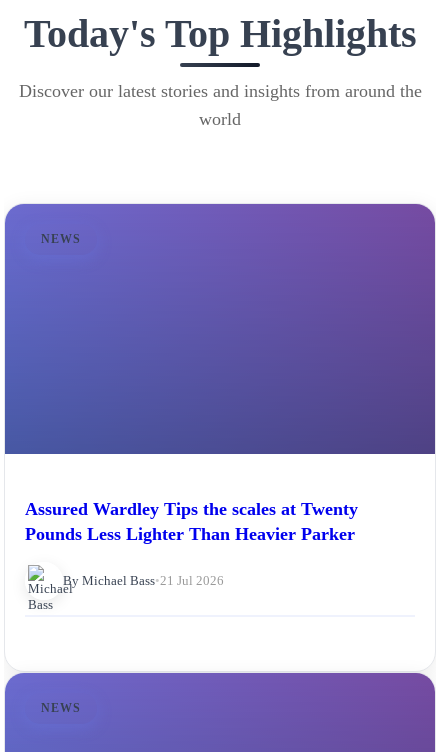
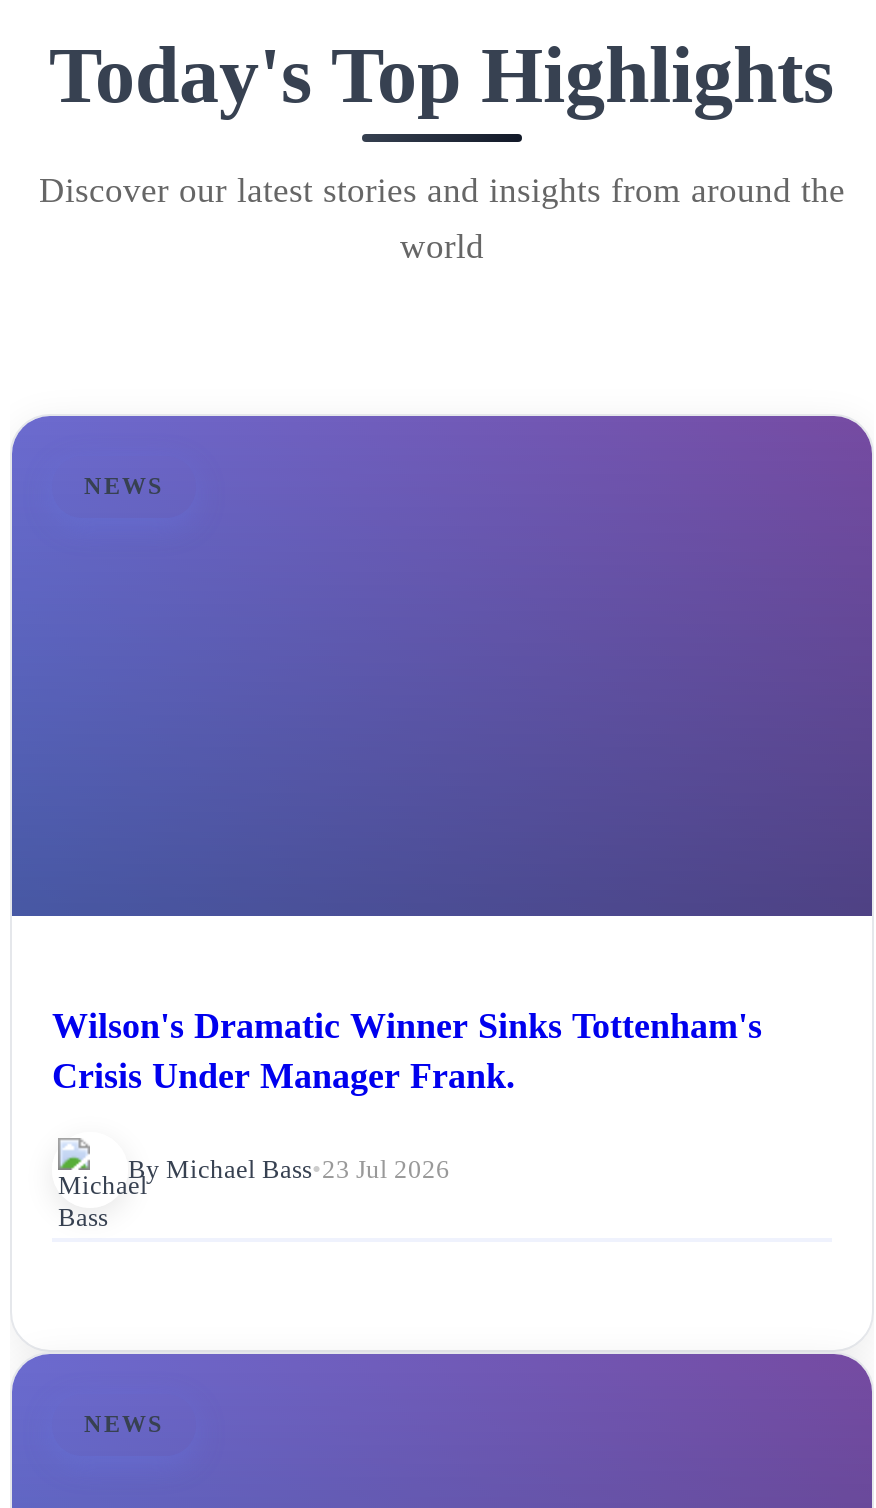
[25,498,358,543] Assured Wardley Tips the scales at Twenty | Pounds Less Lighter Than Heavier Parker -> [52,1005,762,1095] Wilson's Dramatic Winner Sinks Tottenham's | Crisis Under Manager Frank.
[63,572,224,587] By Michael Bass • 21 Jul 2026 -> [128,1153,450,1183] By Michael Bass • 23 Jul 2026

